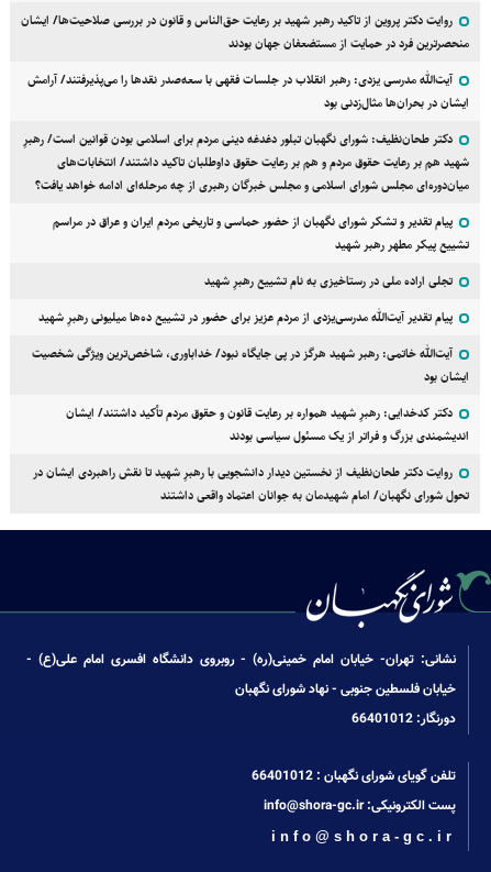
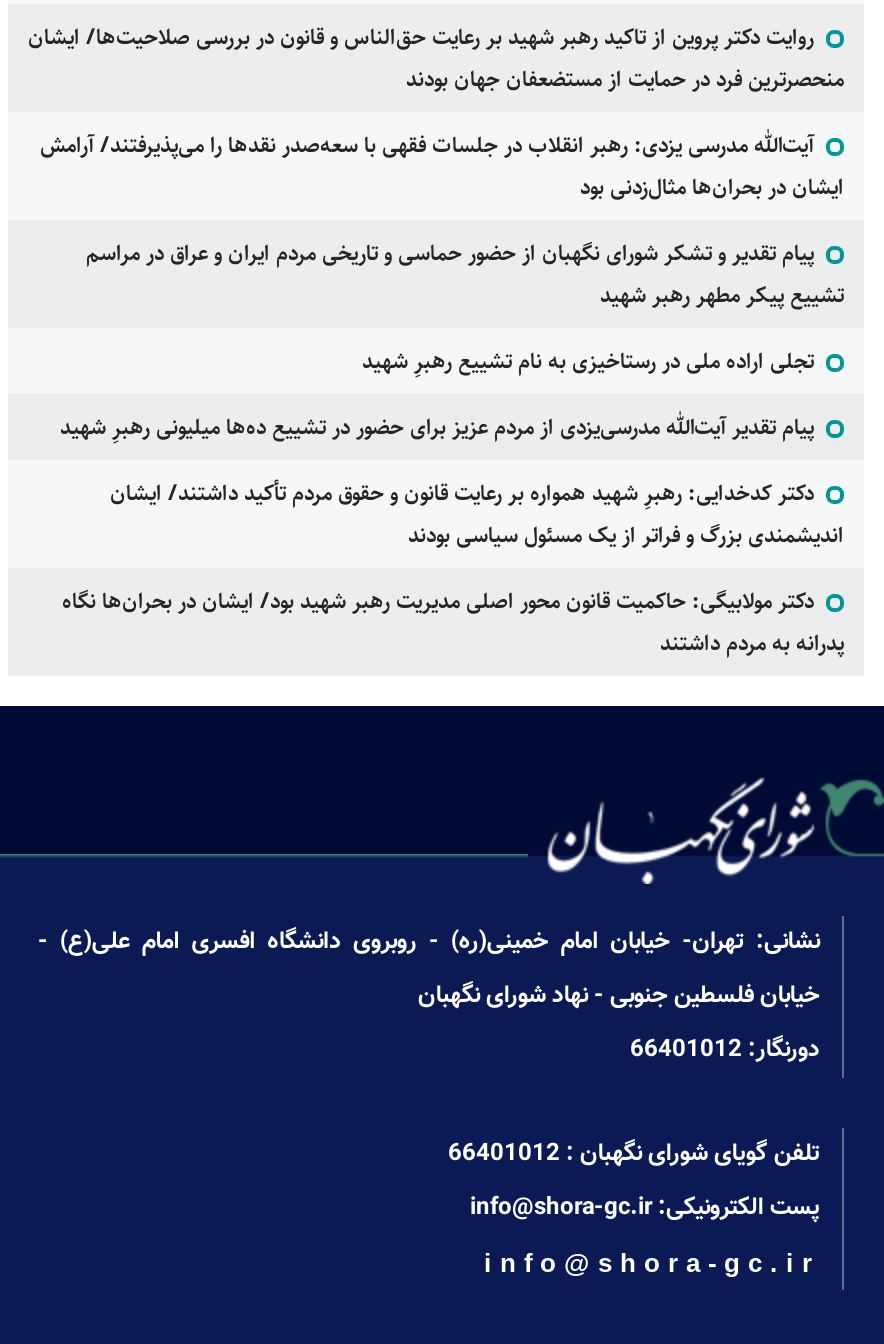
[23,130,469,195] دکتر طحان‌نظیف: شورای نگهبان تبلور دغدغه دینی مردم برای اسلامی بودن قوانین است/ رهبرِ | شهید هم بر رعایت حقوق مردم و هم بر رعایت حقوق داوطلبان تاکید داشتند/ انتخابات‌های | میان‌دوره‌ای مجلس شورای اسلامی و مجلس خبرگان رهبری از چه مرحله‌ای ادامه خواهد یافت؟ -> none
[32,344,469,386] آیت‌الله خاتمی: رهبر شهید هرگز در پی جایگاه نبود/ خداباوری، شاخص‌ترین ویژگی شخصیت | ایشان بود -> none
[33,463,469,505] روایت دکتر طحان‌نظیف از نخستین دیدار دانشجویی با رهبرِ شهید تا نقش راهبردی ایشان در | تحول شورای نگهبان/ امام شهیدمان به جوانان اعتماد واقعی داشتند -> [62,584,844,660] دکتر مولابیگی: حاکمیت قانون محور اصلی مدیریت رهبر شهید بود/ ایشان در بحران‌ها نگاه | پدرانه به مردم داشتند

